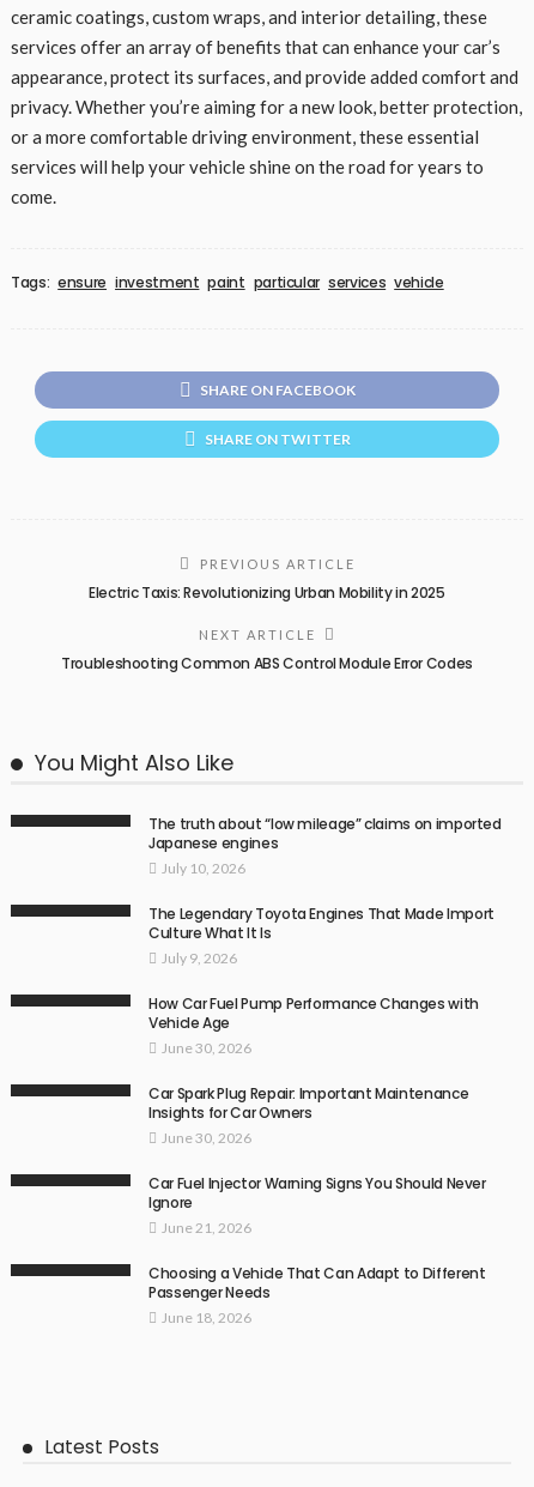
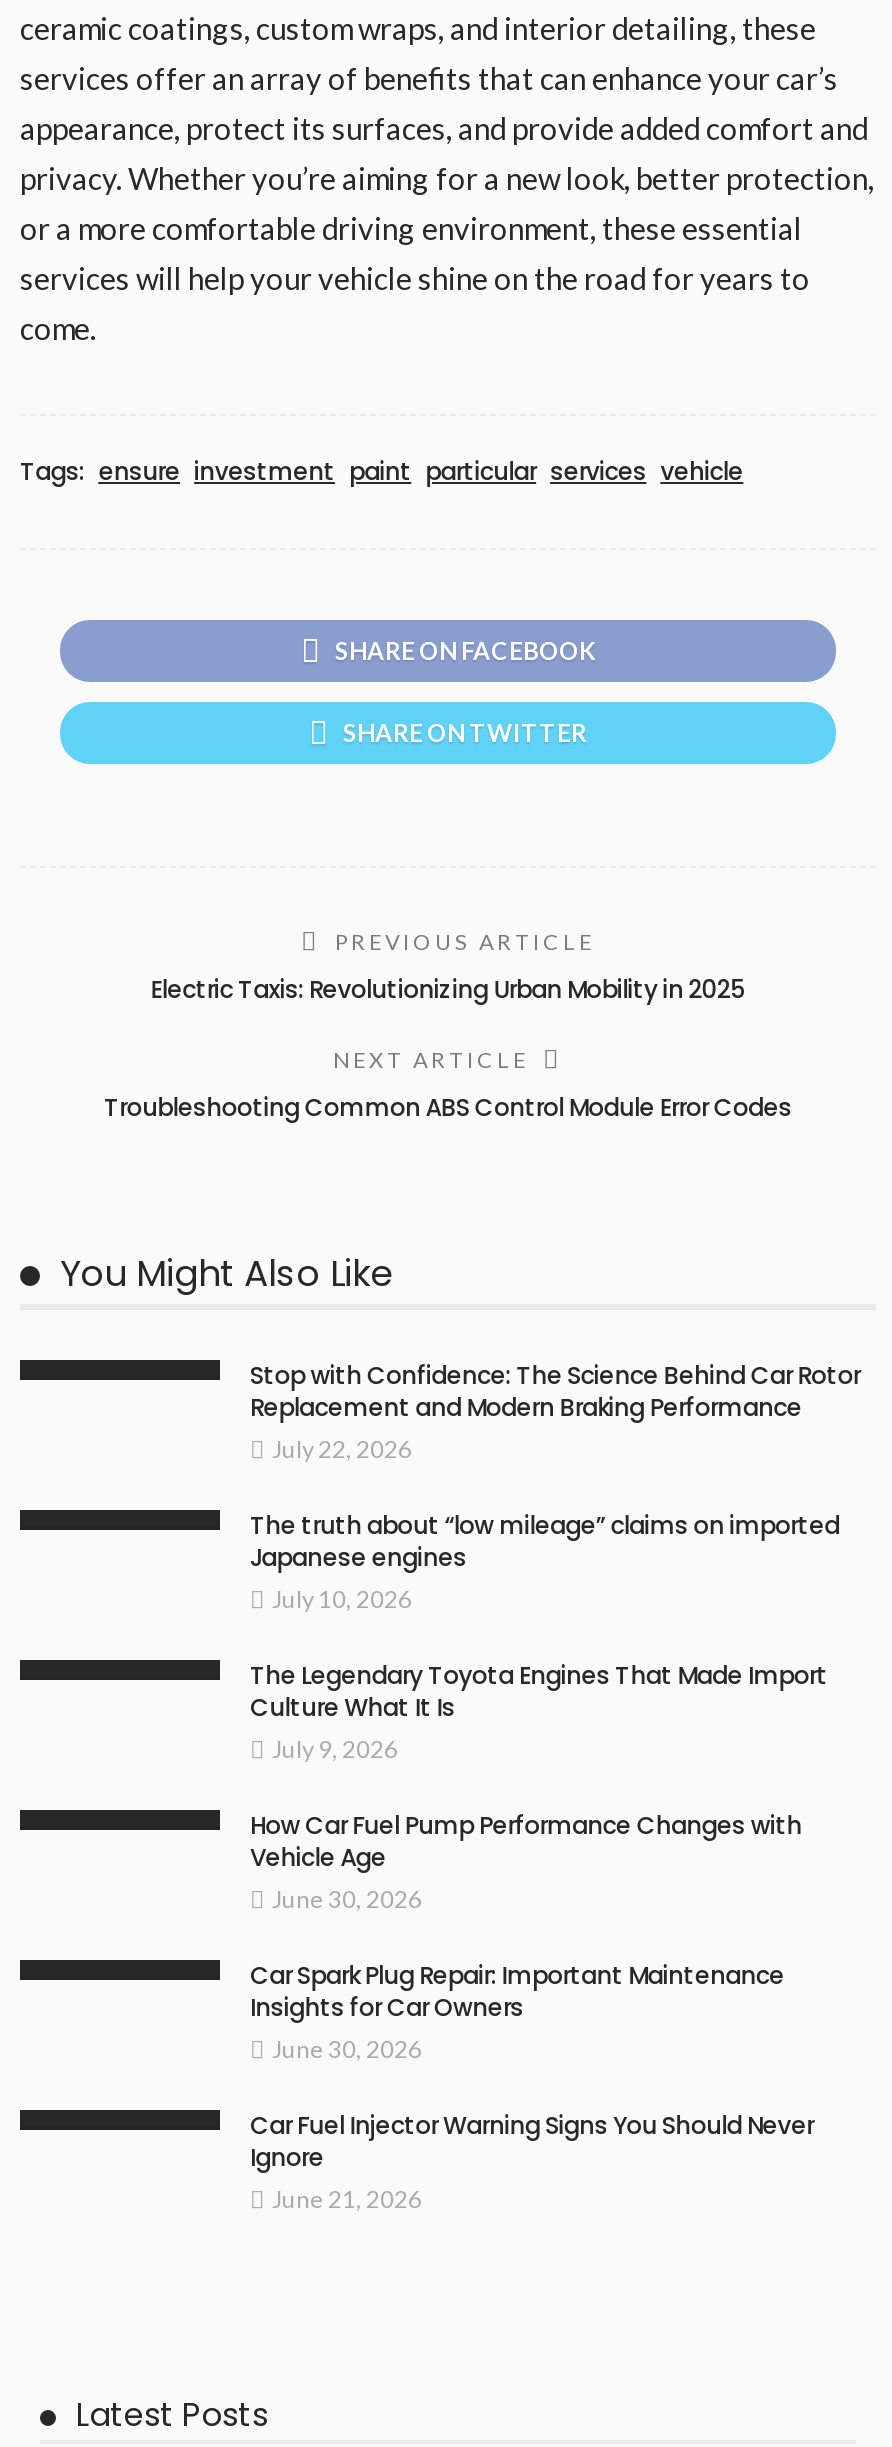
none -> [250,1358,860,1464] Stop with Confidence: The Science Behind Car Rotor | Replacement and Modern Braking Performance | July 22, 2026
moved [148,813,501,1236] -> [250,1508,839,2214]: The truth about “low mileage” claims on imported | Japanese engines | July 10, 2026 | ... | Ignore | June 21, 2026
[148,1263,486,1326] Choosing a Vehicle That Can Adapt to Different | Passenger Needs | June 18, 2026 -> none

